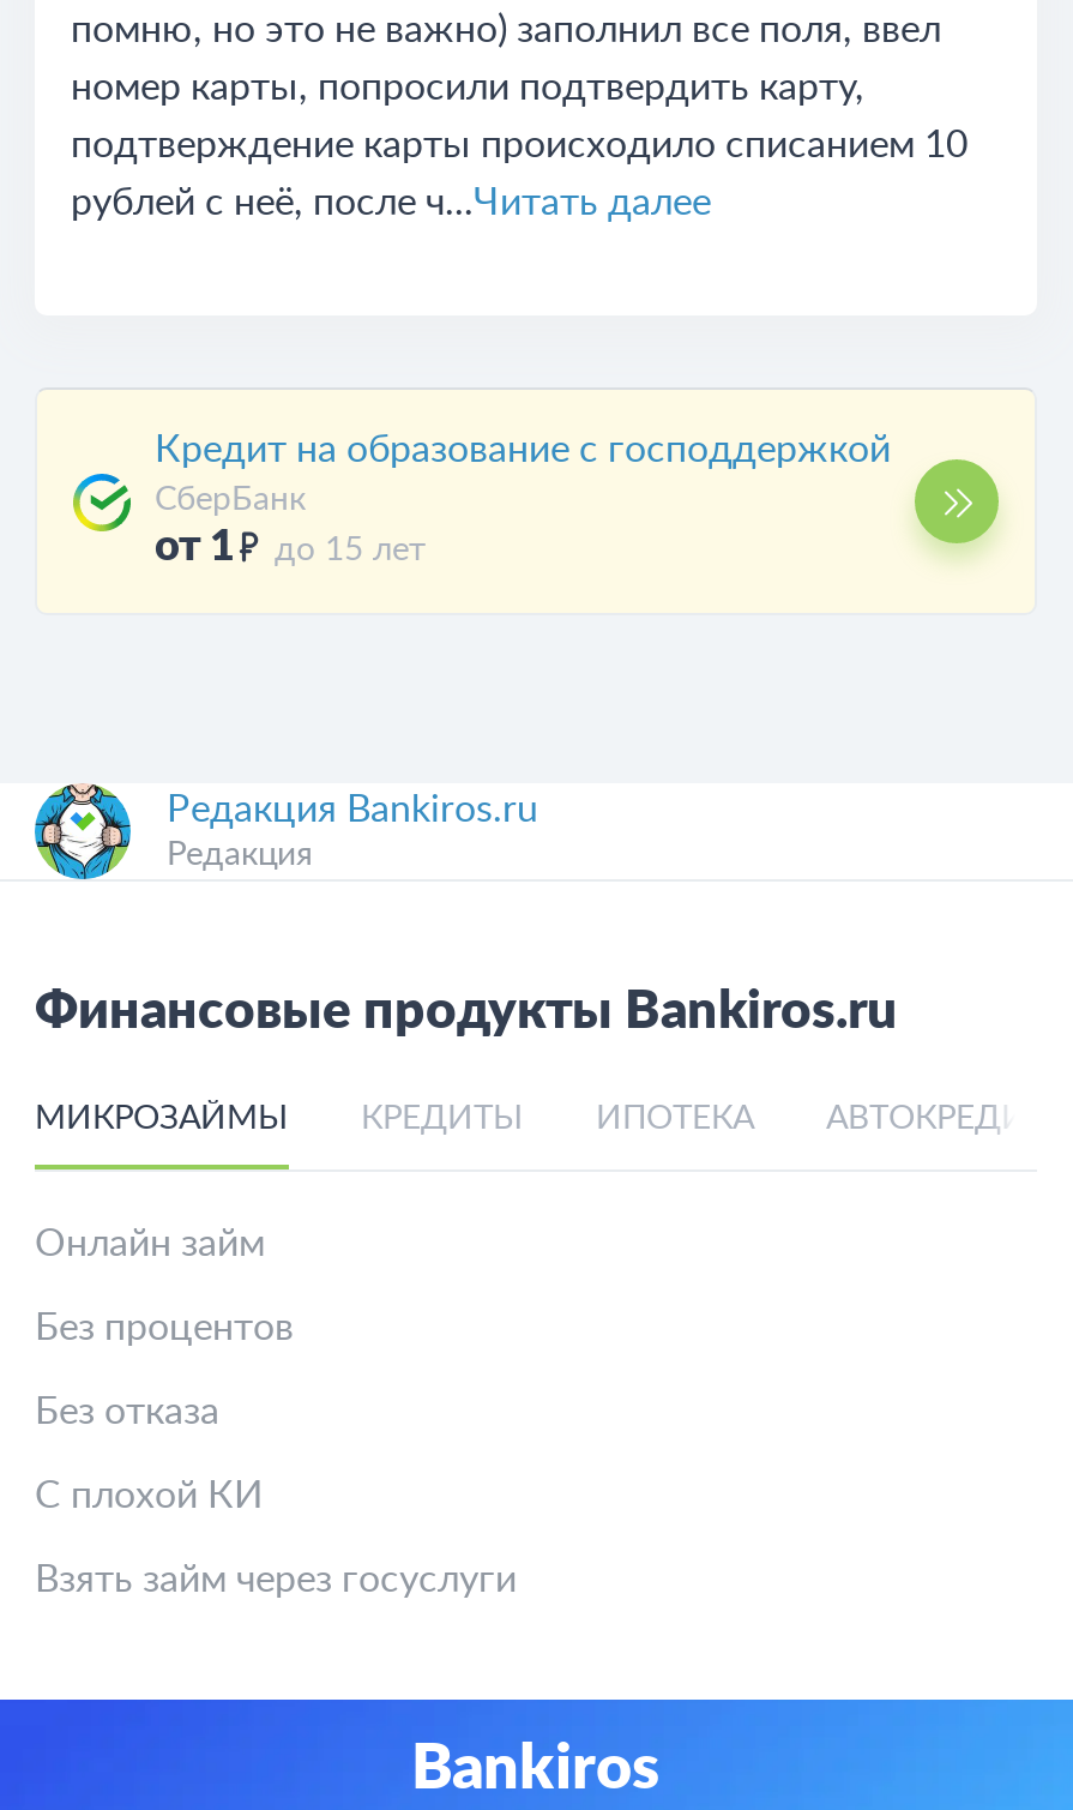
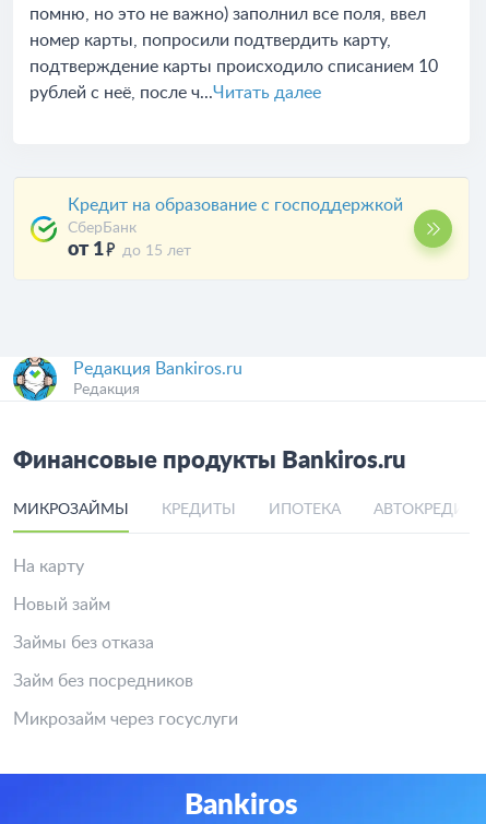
[35,1225,265,1263] Онлайн займ -> [13,558,84,575] На карту
[35,1309,294,1347] Без процентов -> [13,596,110,613] Новый займ
[35,1393,219,1431] Без отказа -> [13,634,154,652] Займы без отказа
[35,1477,263,1515] С плохой КИ -> [13,672,193,690] Займ без посредников
[35,1561,517,1599] Взять займ через госуслуги -> [13,710,238,728] Микрозайм через госуслуги

